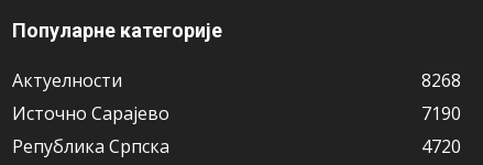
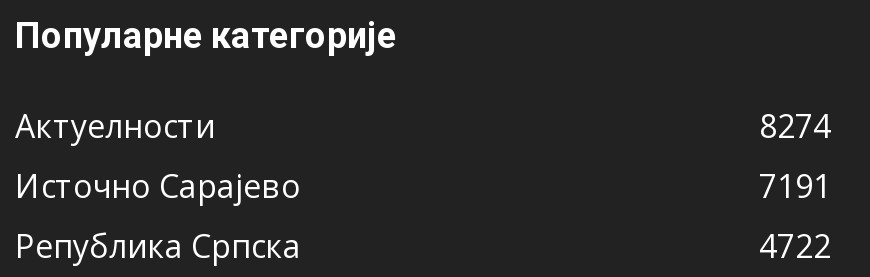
[421,68,461,92] 8268 -> [759,104,831,148] 8274
[421,101,461,125] 7190 -> [759,164,831,208] 7191
[421,134,461,158] 4720 -> [759,224,831,268] 4722

